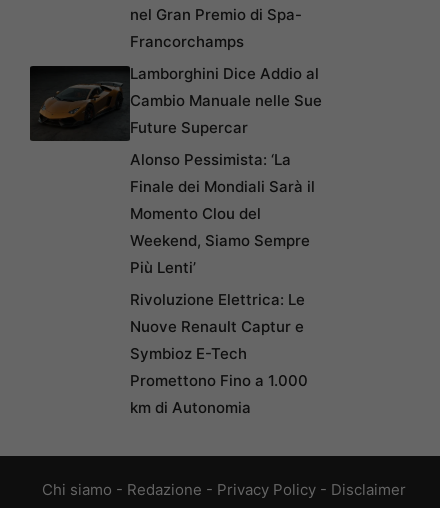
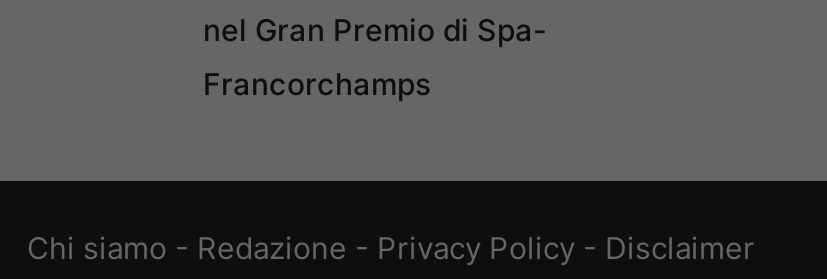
[29,64,322,417] [image] | Lamborghini Dice Addio al | Cambio Manuale nelle Sue | Future Supercar | Alonso Pessimista: ‘La | Finale dei Mondiali Sarà il | Momento Clou del | Weekend, Siamo Sempre | Più Lenti’ | Rivoluzione Elettrica: Le | Nuove Renault Captur e | Symbioz E-Tech | Promettono Fino a 1.000 | km di Autonomia -> none

